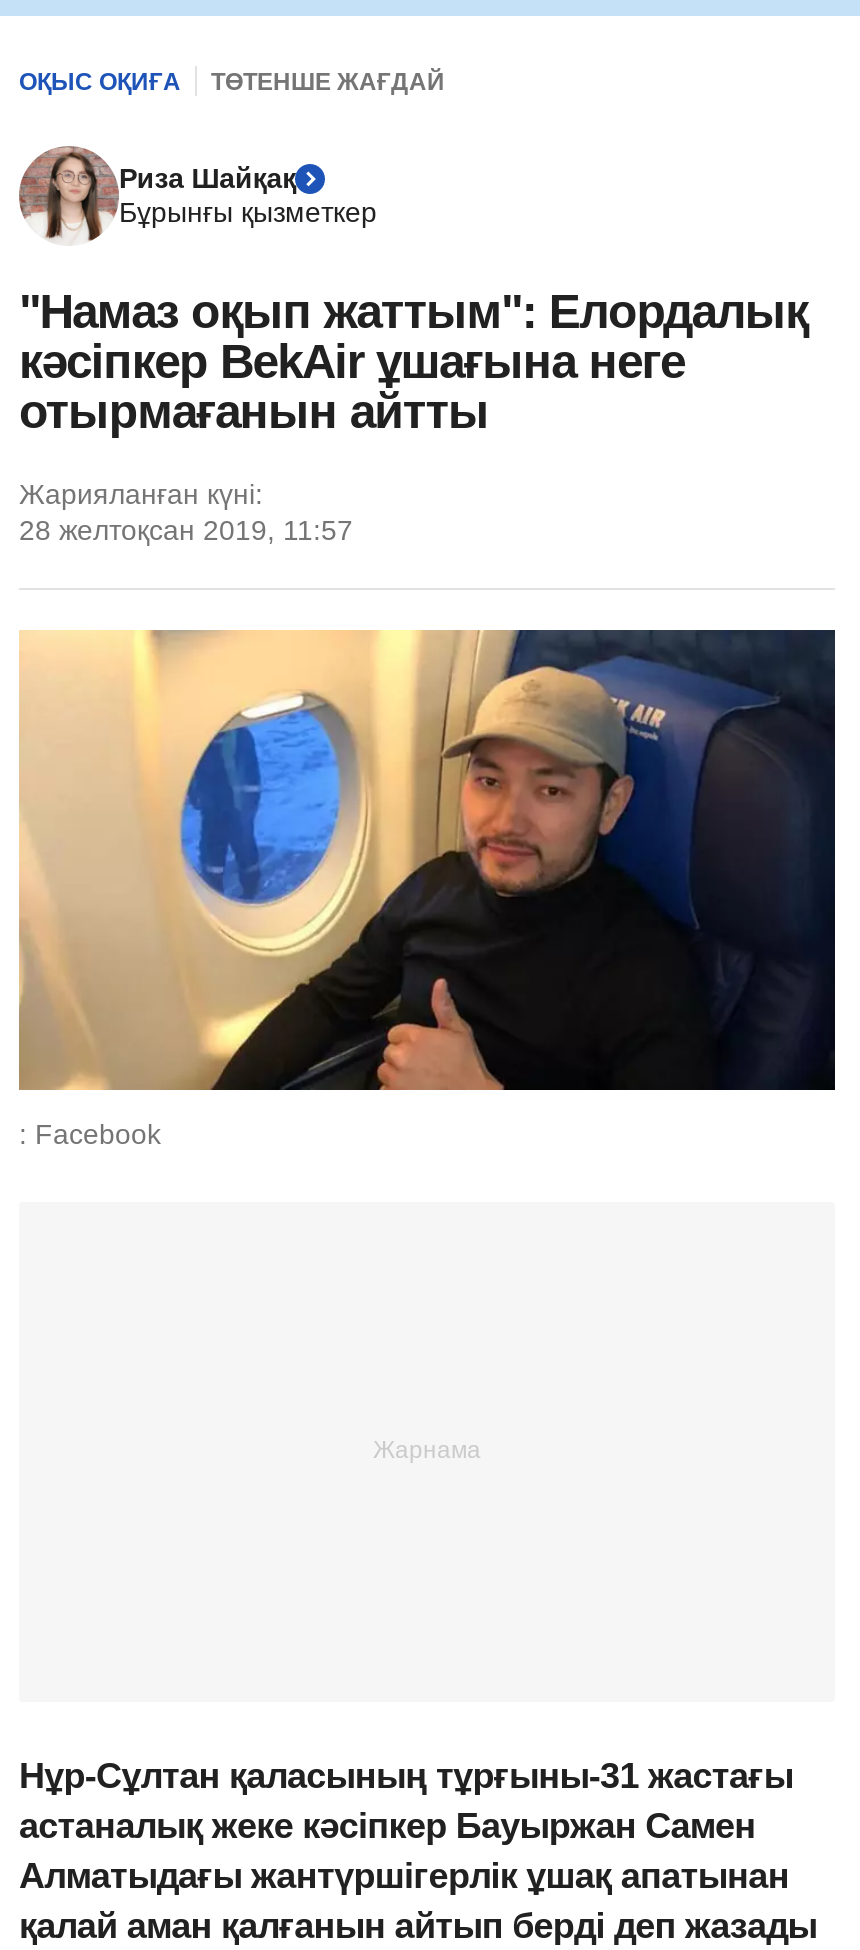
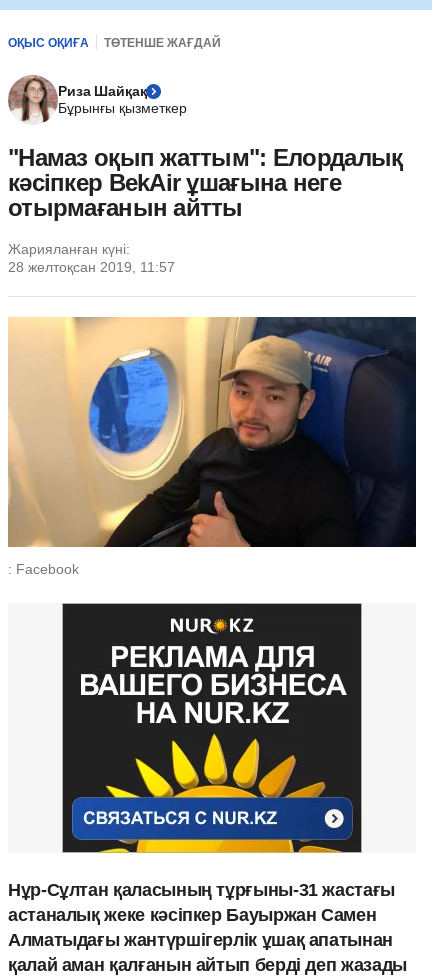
none -> [61,603,363,854] [image]

